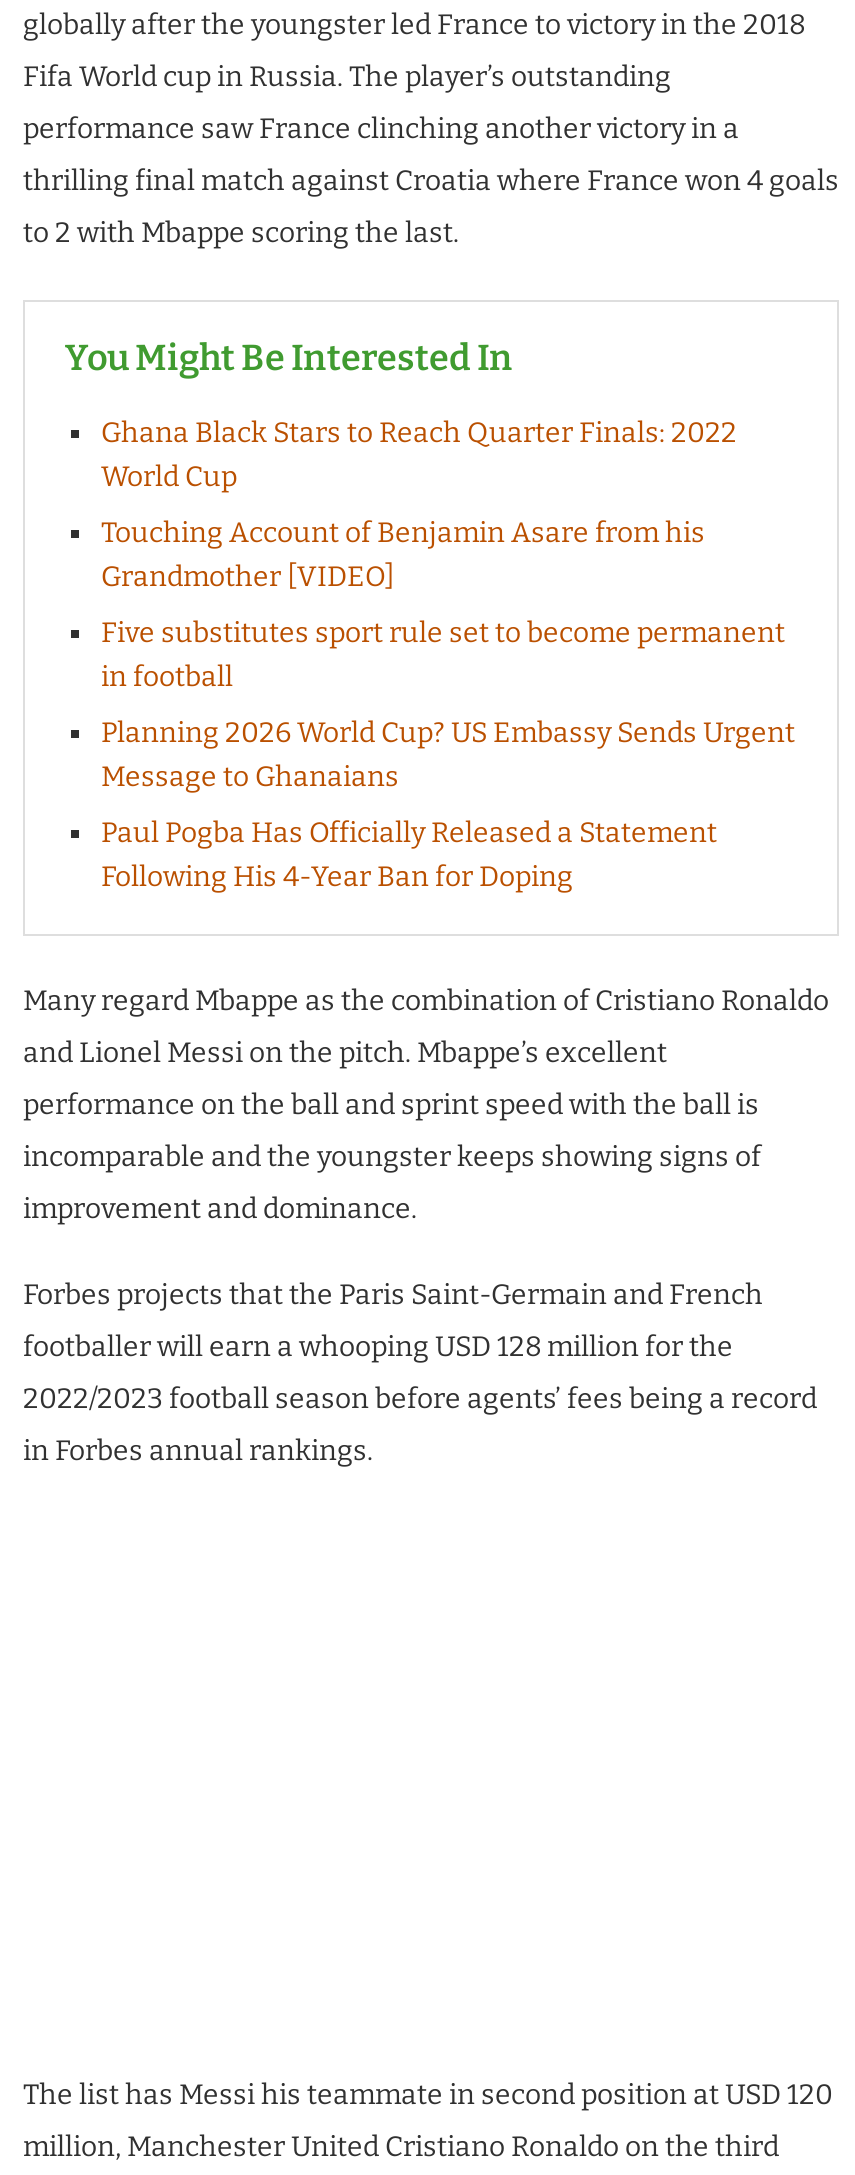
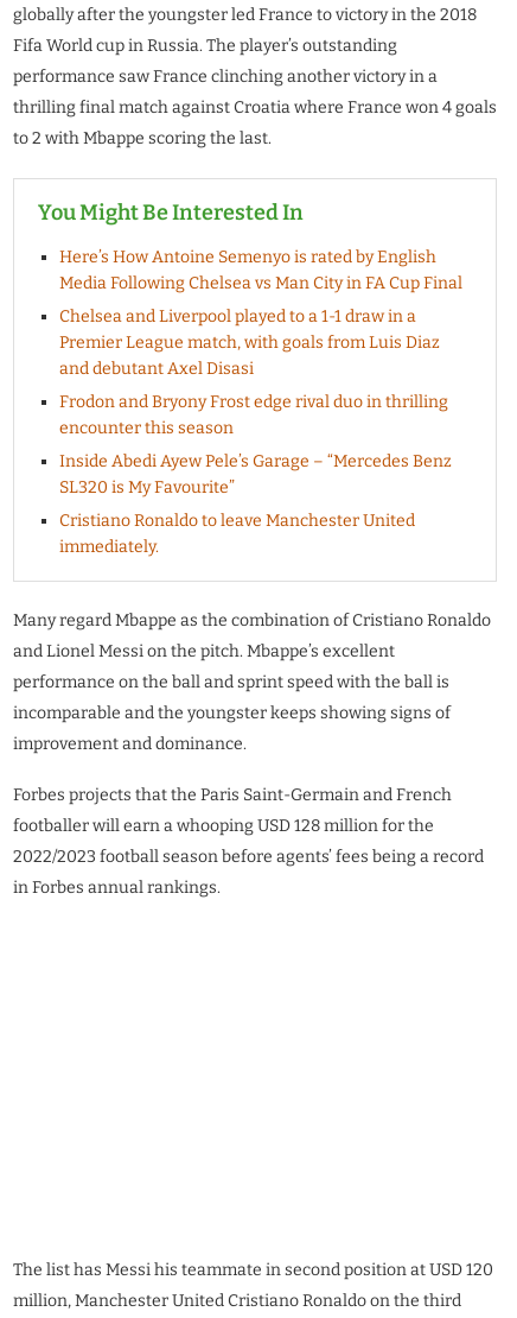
[101,417,737,495] Ghana Black Stars to Reach Quarter Finals: 2022 | World Cup -> [59,247,462,294] Here’s How Antoine Semenyo is rated by English | Media Following Chelsea vs Man City in FA Cup Final
[101,517,705,595] Touching Account of Benjamin Asare from his | Grandmother [VIDEO] -> [59,307,440,379] Chelsea and Liverpool played to a 1-1 draw in a | Premier League match, with goals from Luis Diaz | and debutant Axel Disasi
[101,617,785,695] Five substitutes sport rule set to become permanent | in football -> [59,392,448,439] Frodon and Bryony Frost edge rival duo in thrilling | encounter this season
[101,717,795,795] Planning 2026 World Cup? US Embassy Sends Urgent | Message to Ghanaians -> [59,452,452,498] Inside Abedi Ayew Pele’s Garage – “Mercedes Benz | SL320 is My Favourite”
[101,817,717,895] Paul Pogba Has Officially Released a Statement | Following His 4-Year Ban for Doping -> [59,511,415,557] Cristiano Ronaldo to leave Manchester United | immediately.

